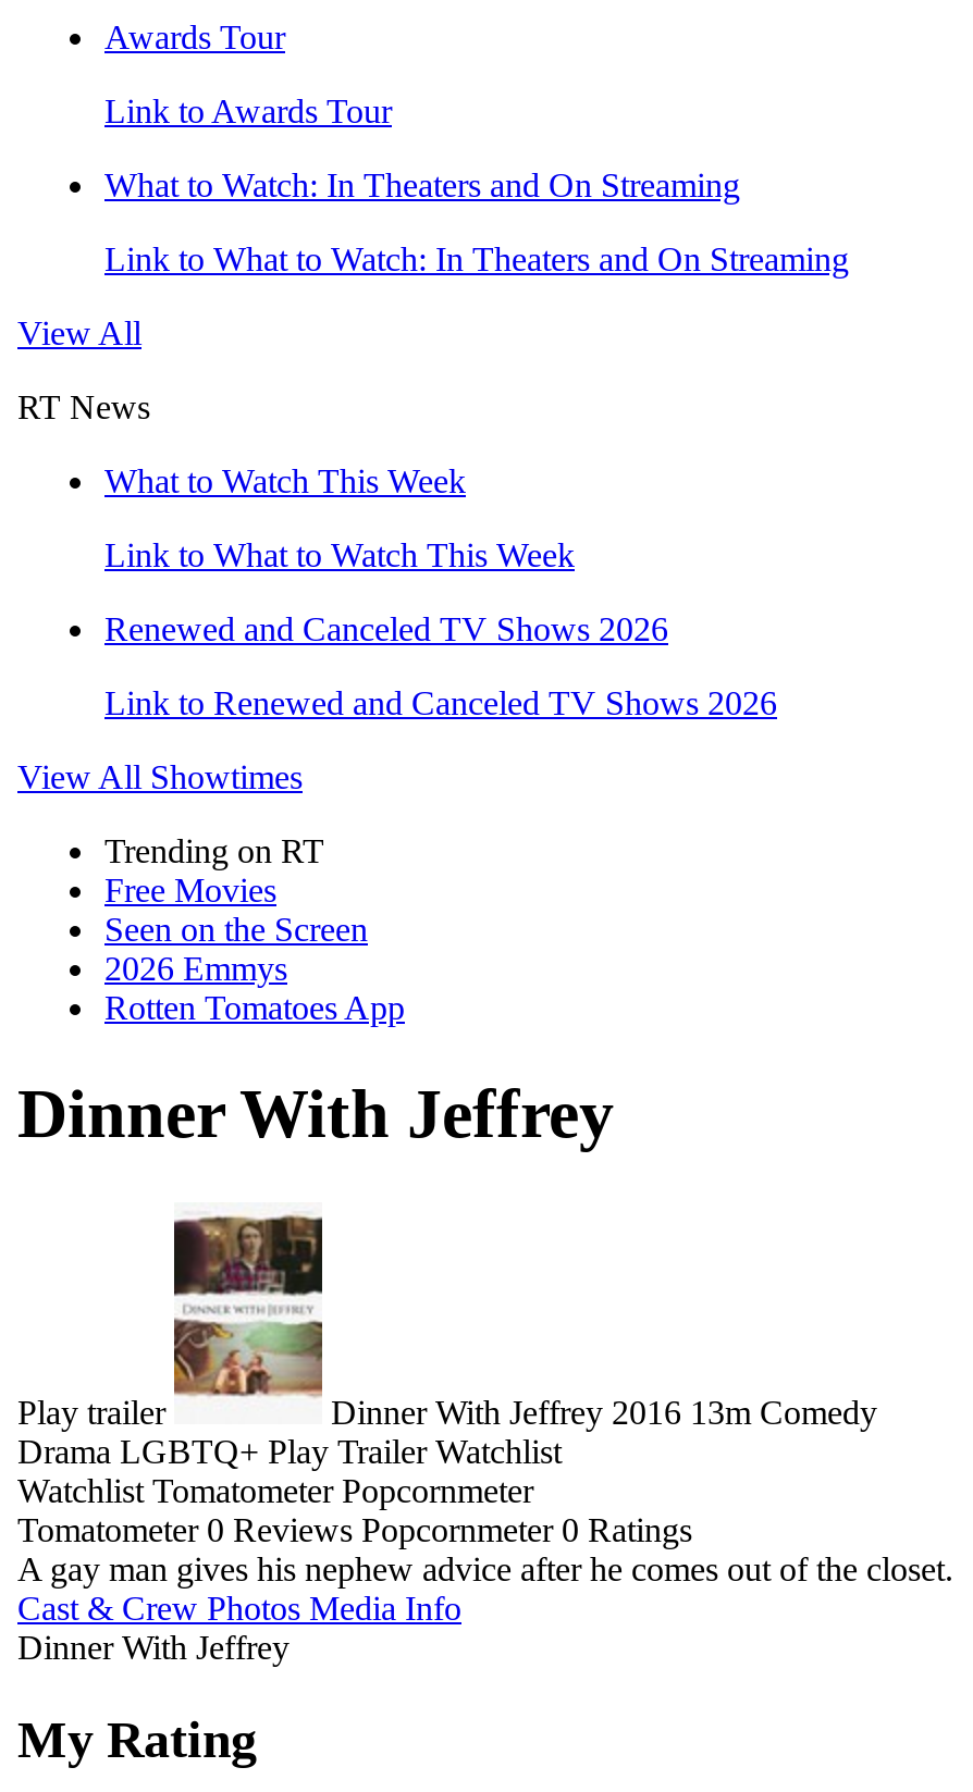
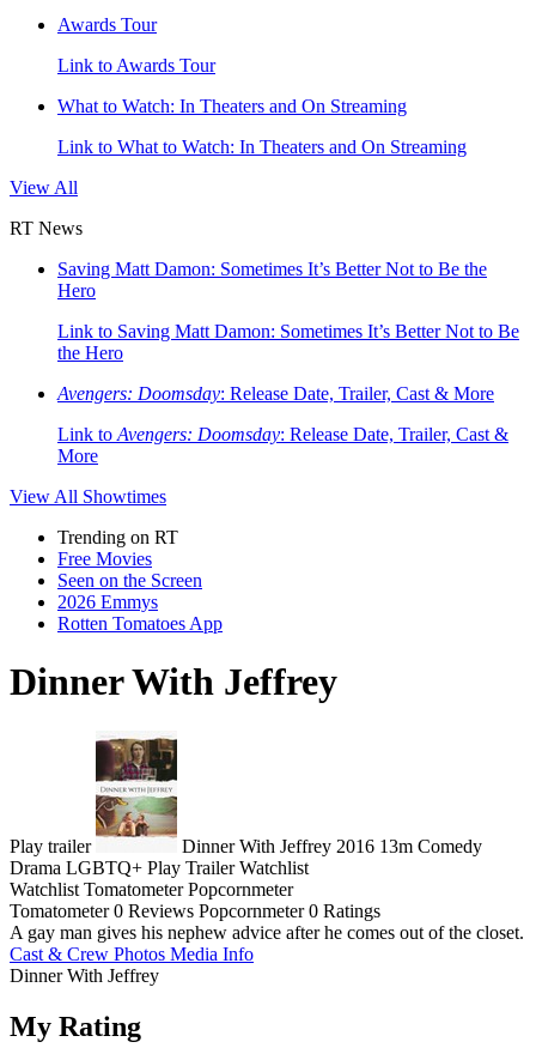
[104,462,466,499] What to Watch This Week -> [57,259,487,301] Saving Matt Damon: Sometimes It’s Better Not to Be the | Hero
[104,536,575,573] Link to What to Watch This Week -> [57,321,519,363] Link to Saving Matt Damon: Sometimes It’s Better Not to Be | the Hero
[104,610,668,647] Renewed and Canceled TV Shows 2026 -> [57,383,494,404] Avengers: Doomsday: Release Date, Trailer, Cast & More
[104,684,777,721] Link to Renewed and Canceled TV Shows 2026 -> [57,424,508,466] Link to Avengers: Doomsday: Release Date, Trailer, Cast & | More

